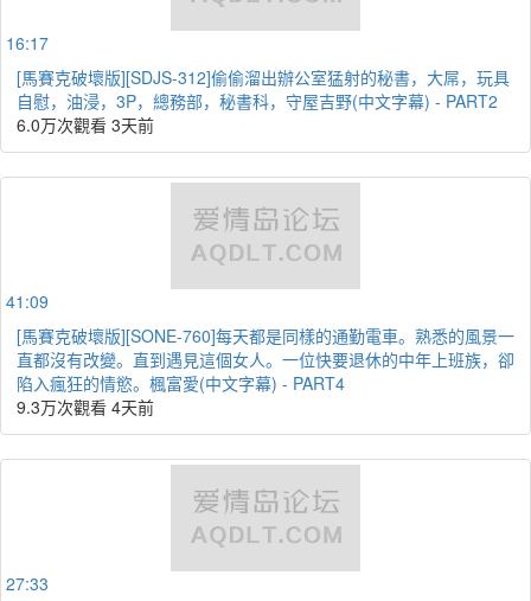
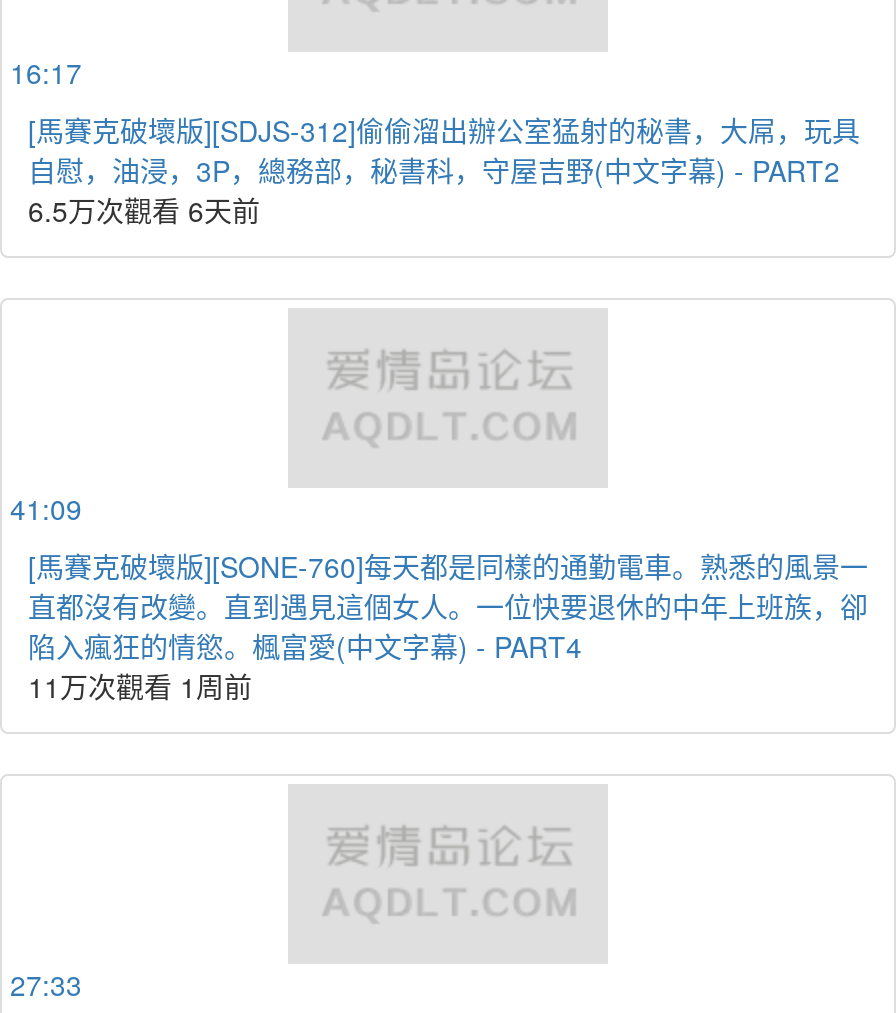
[17,113,154,136] 6.0万次觀看 3天前 -> [28,190,260,230] 6.5万次觀看 6天前
[17,395,154,418] 9.3万次觀看 4天前 -> [28,666,252,706] 11万次觀看 1周前

